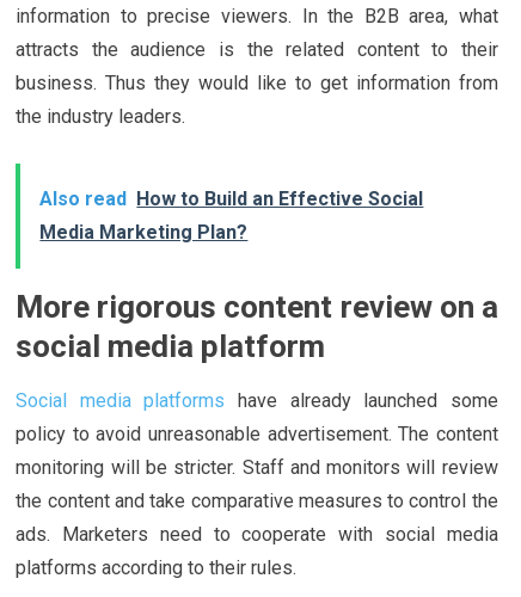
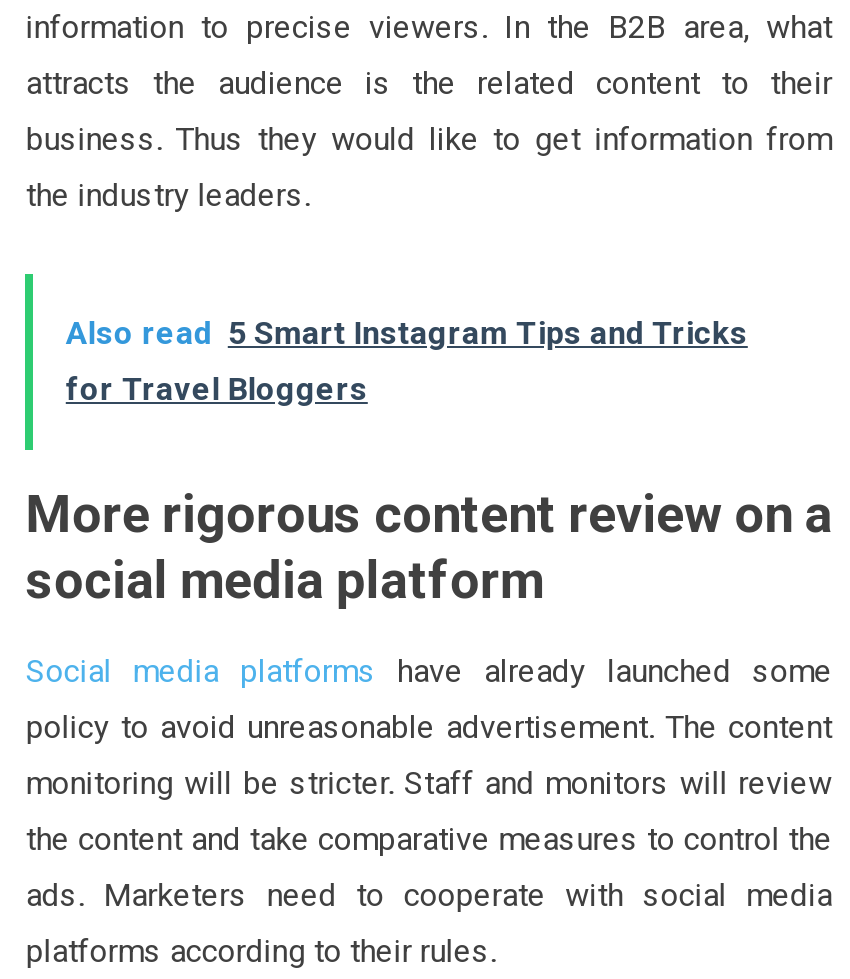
[40,188,423,210] Also read How to Build an Effective Social -> [66,314,748,352] Also read 5 Smart Instagram Tips and Tricks
[40,221,248,244] Media Marketing Plan? -> [66,370,368,408] for Travel Bloggers

